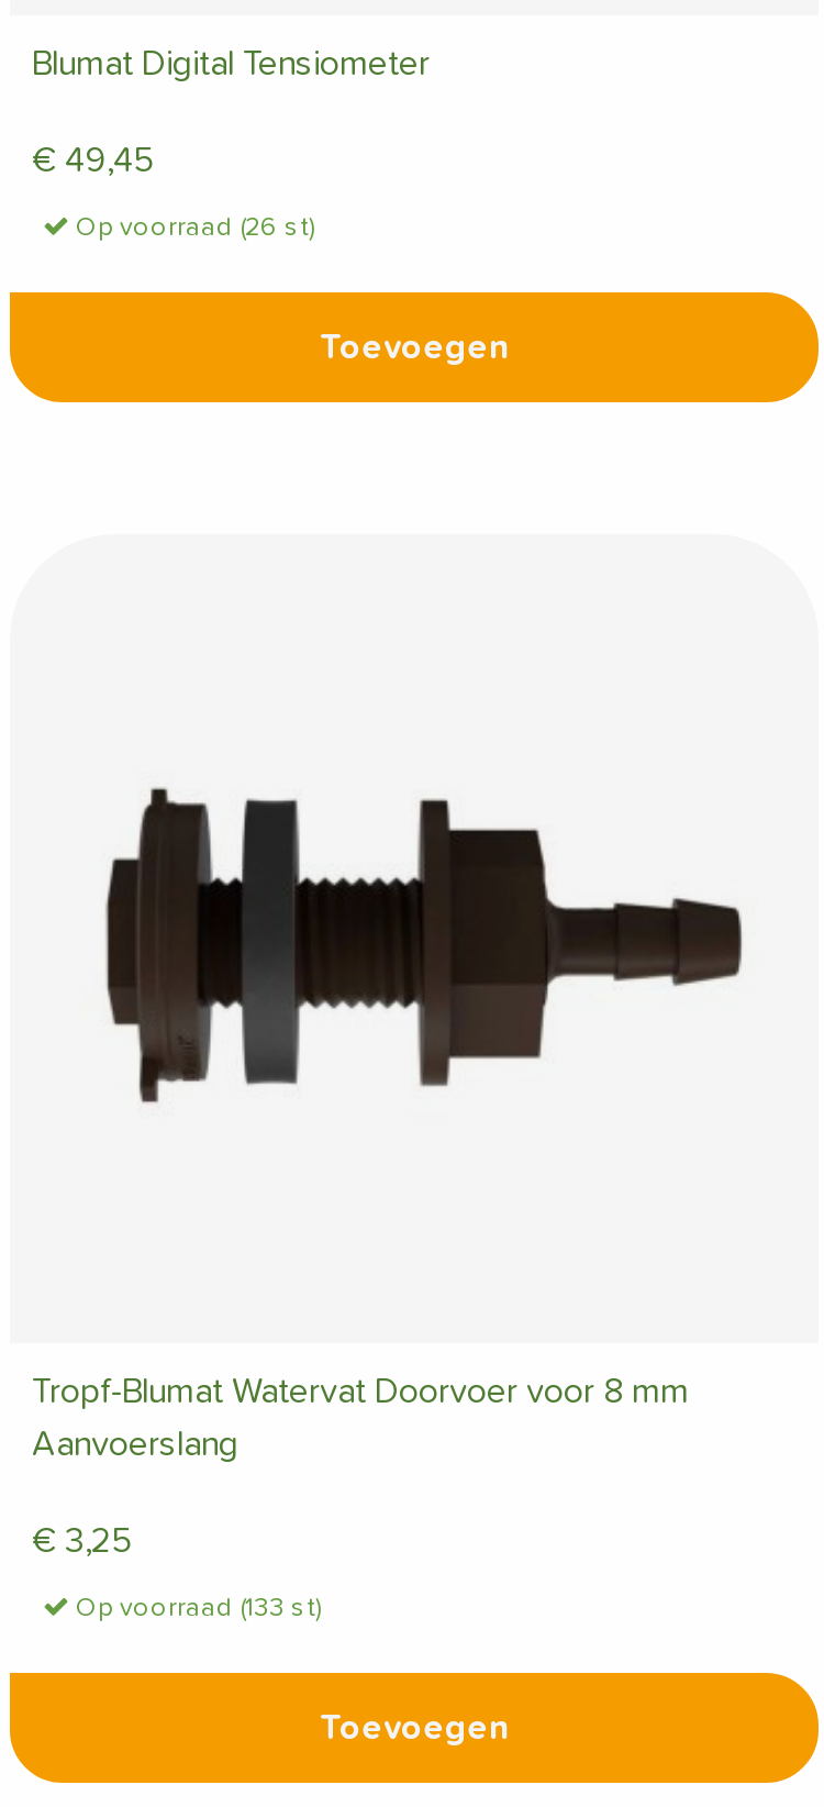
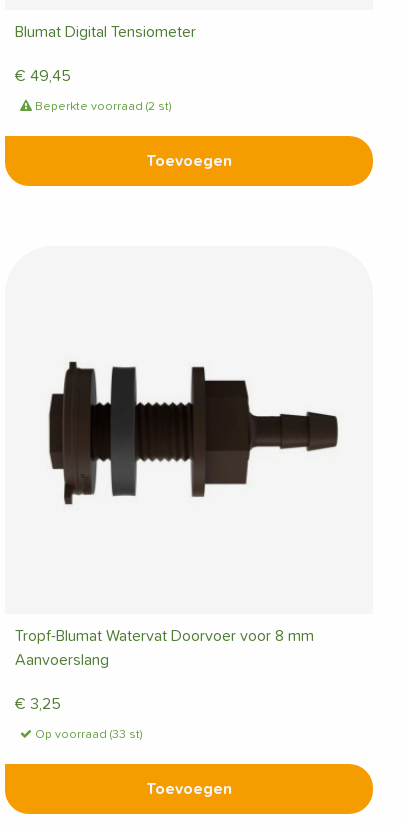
[69,215,313,242] Op voorraad (26 st) -> [32,101,171,113] Beperkte voorraad (2 st)
[69,1596,320,1622] Op voorraad (133 st) -> [32,729,142,741] Op voorraad (33 st)

